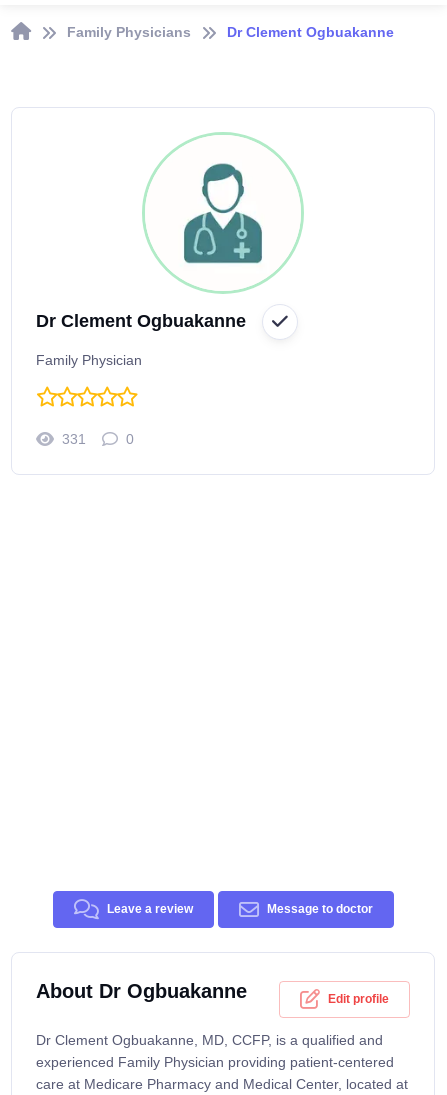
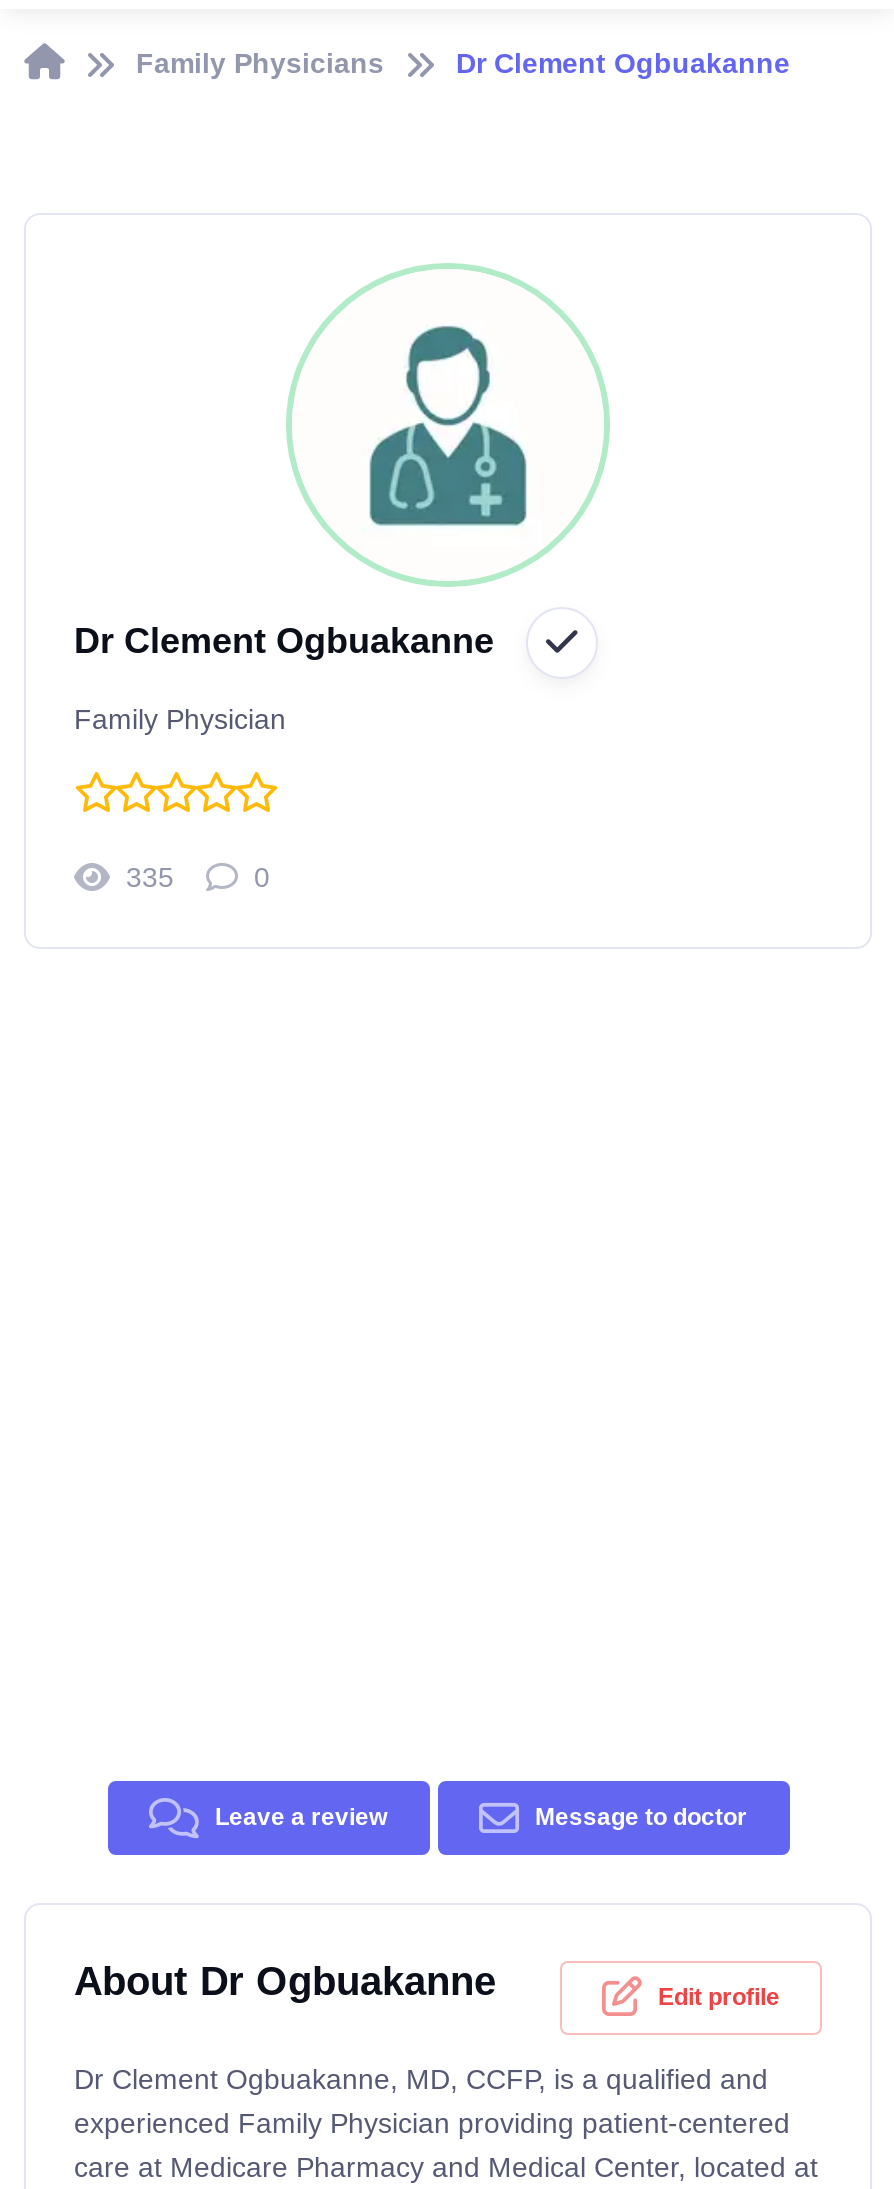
[62,431,86,447] 331 -> [126,861,174,893] 335

